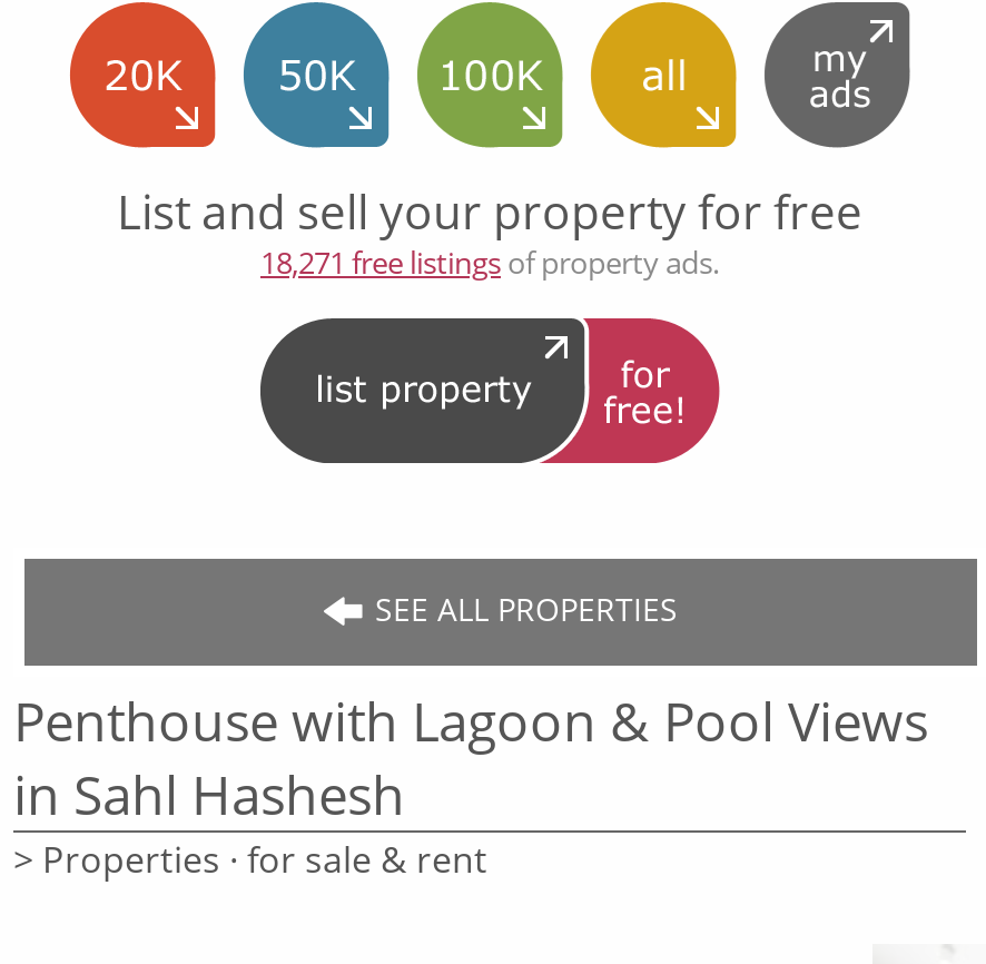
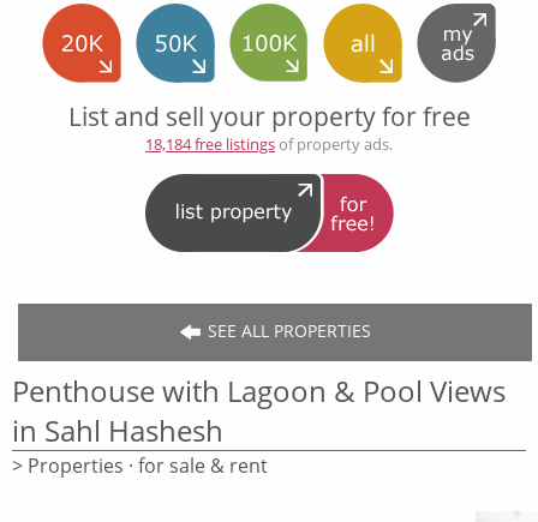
[260,243,719,283] 18,271 free listings of property ads. -> [145,133,393,155] 18,184 free listings of property ads.

